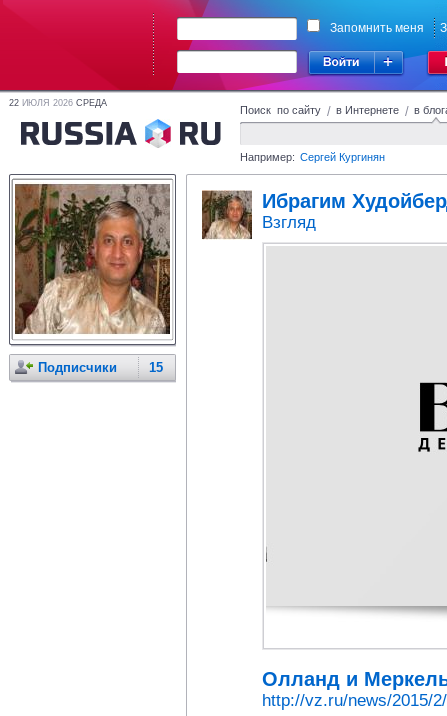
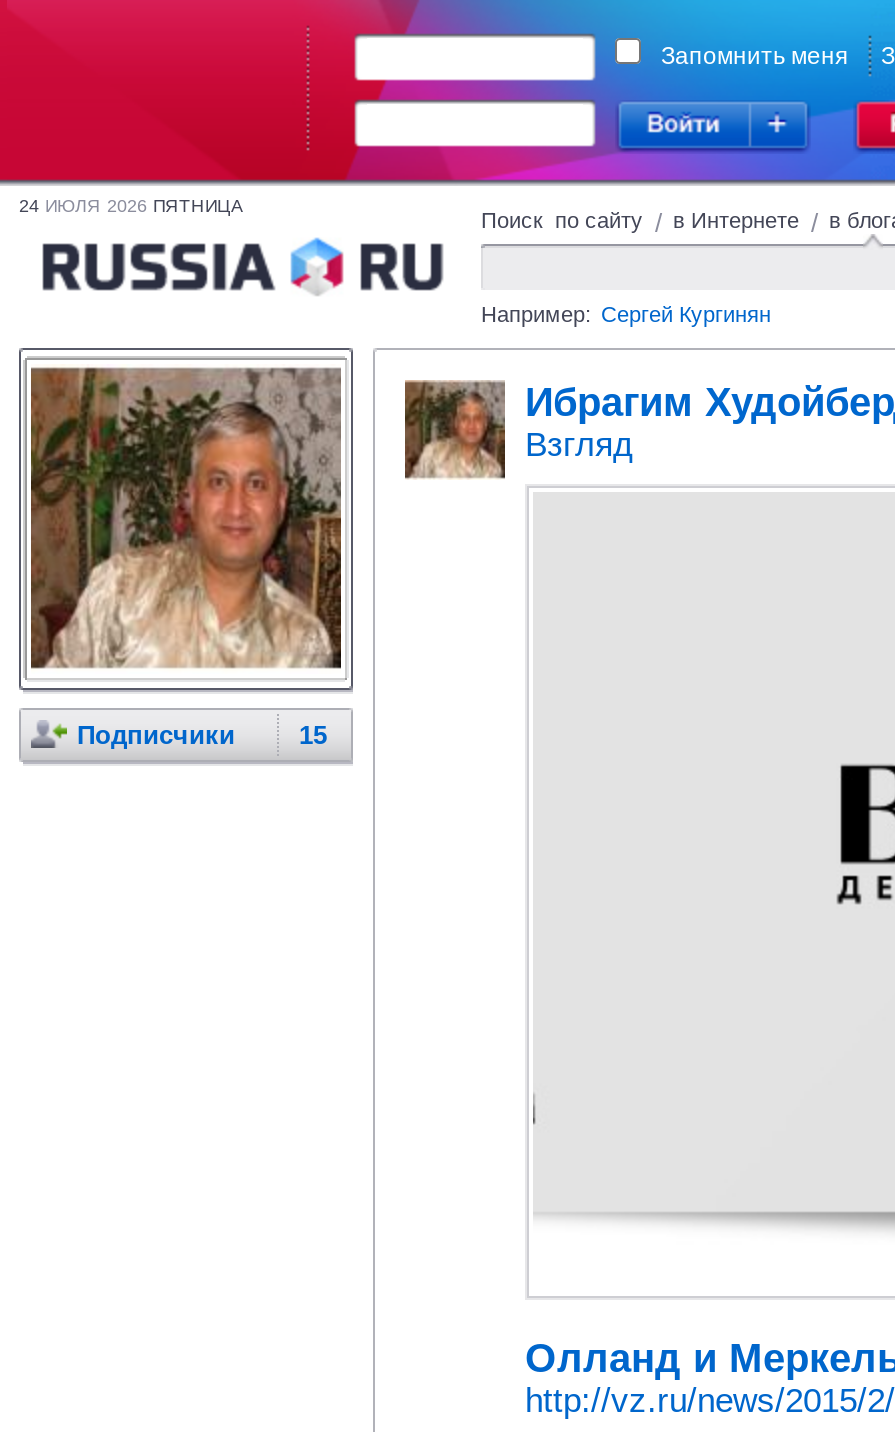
[9,98,107,108] 22 ИЮЛЯ 2026 СРЕДА -> [19,196,243,216] 24 ИЮЛЯ 2026 ПЯТНИЦА

